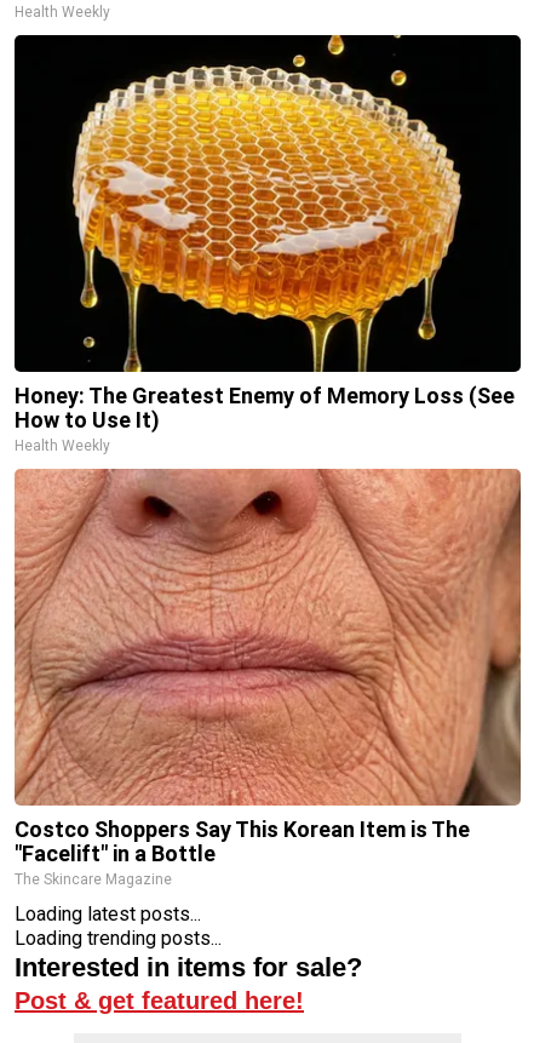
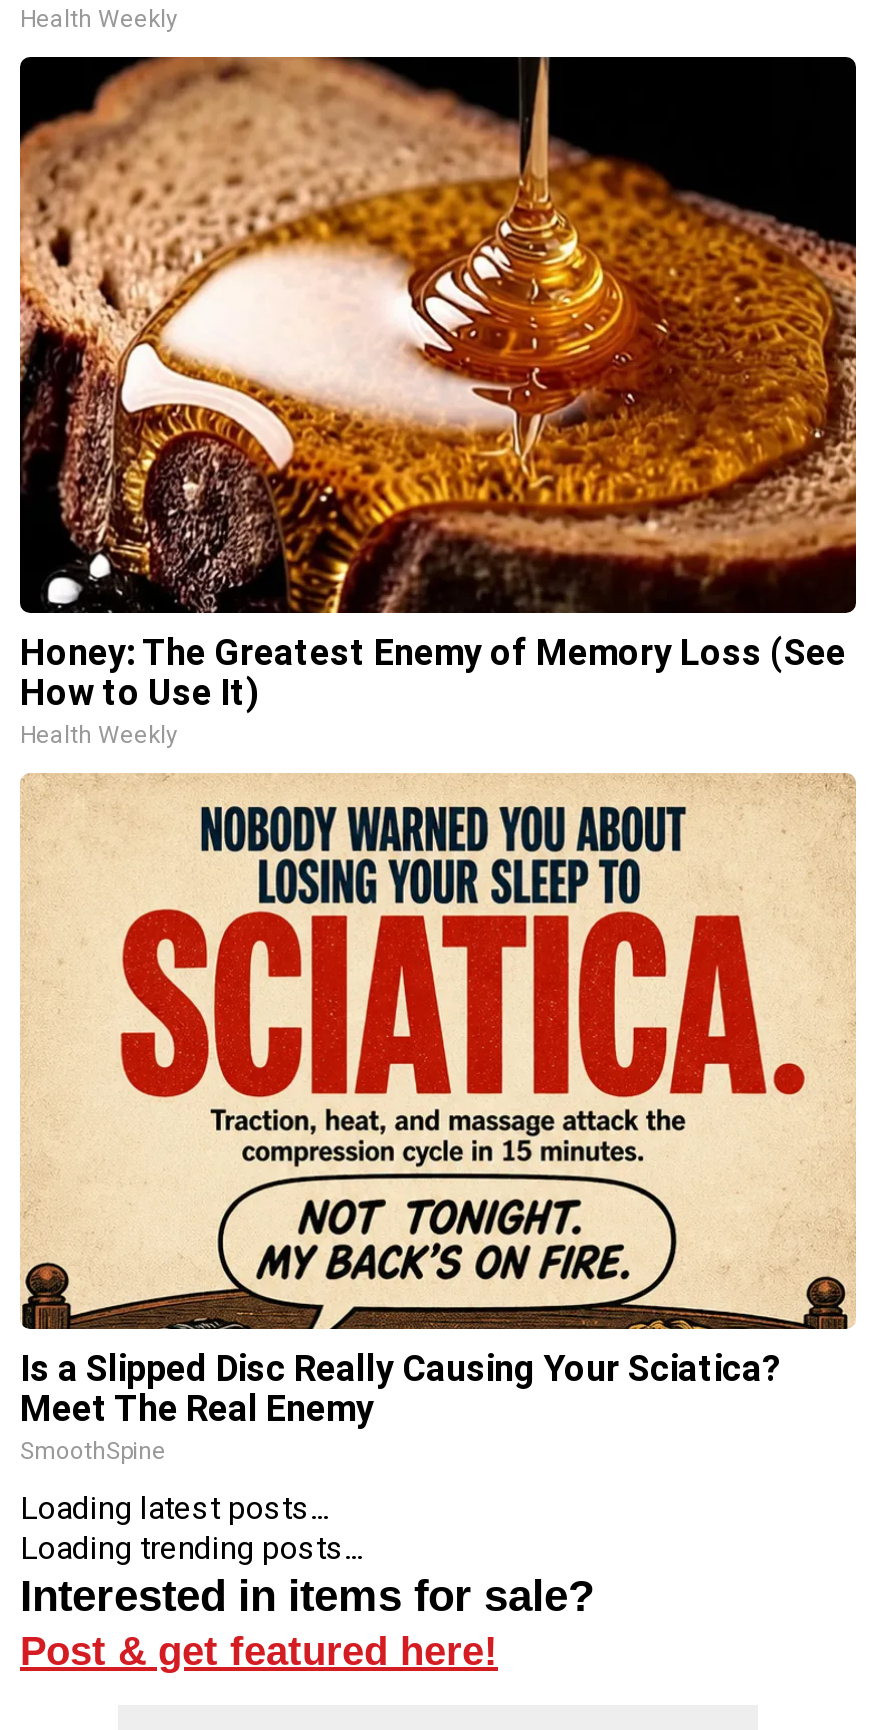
[13,34,522,373] [image] -> [18,54,858,616] [image]
[15,469,522,887] [image] | Costco Shoppers Say This Korean Item is The | "Facelift" in a Bottle | The Skincare Magazine -> [20,774,856,1465] [image] | Is a Slipped Disc Really Causing Your Sciatica? | Meet The Real Enemy | SmoothSpine

